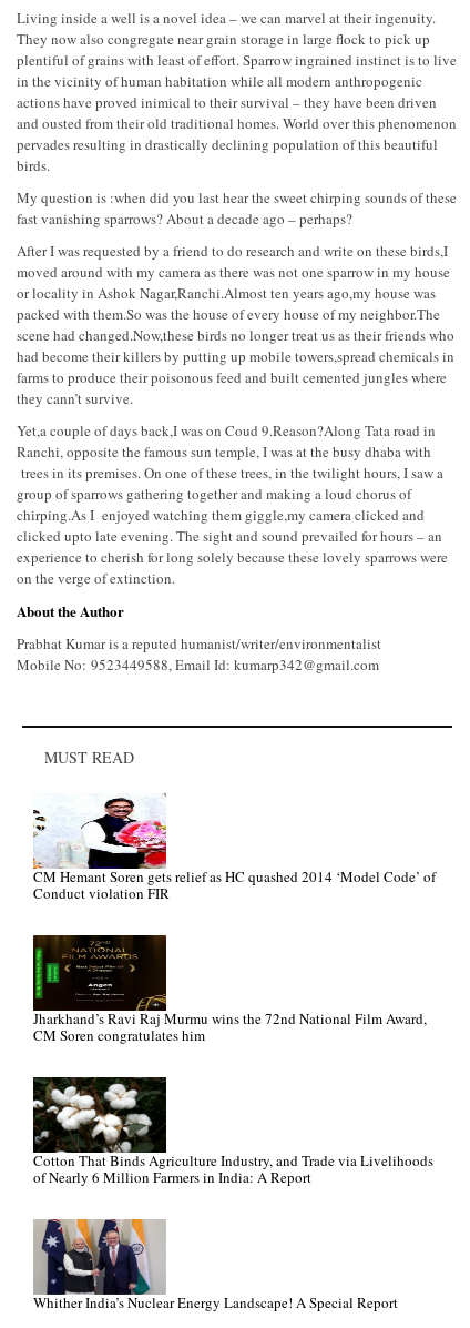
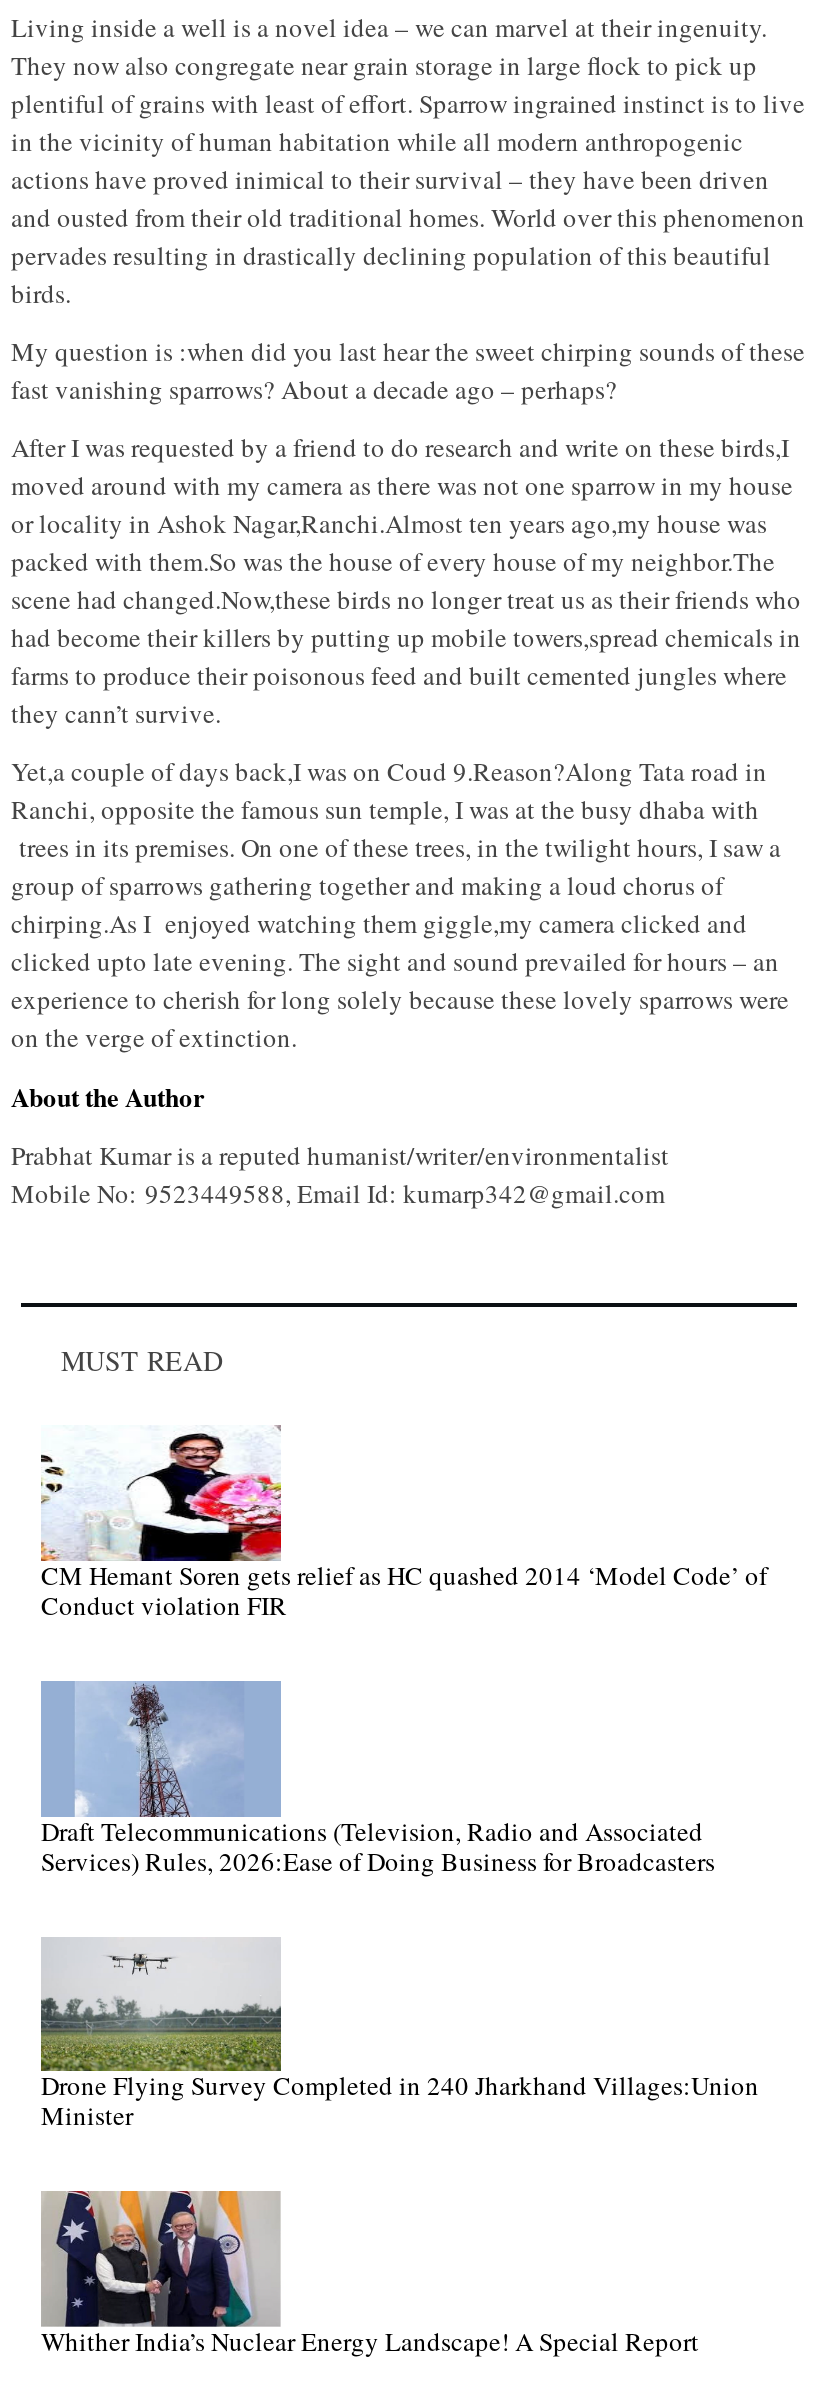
[32,934,427,1045] [image] | Jharkhand’s Ravi Raj Murmu wins the 72nd National Film Award, | CM Soren congratulates him -> [41,1679,715,1879] [image] | Draft Telecommunications (Television, Radio and Associated | Services) Rules, 2026:Ease of Doing Business for Broadcasters
[32,1076,433,1187] [image] | Cotton That Binds Agriculture Industry, and Trade via Livelihoods | of Nearly 6 Million Farmers in India: A Report -> [39,1937,759,2134] [image] | Drone Flying Survey Completed in 240 Jharkhand Villages:Union | Minister

